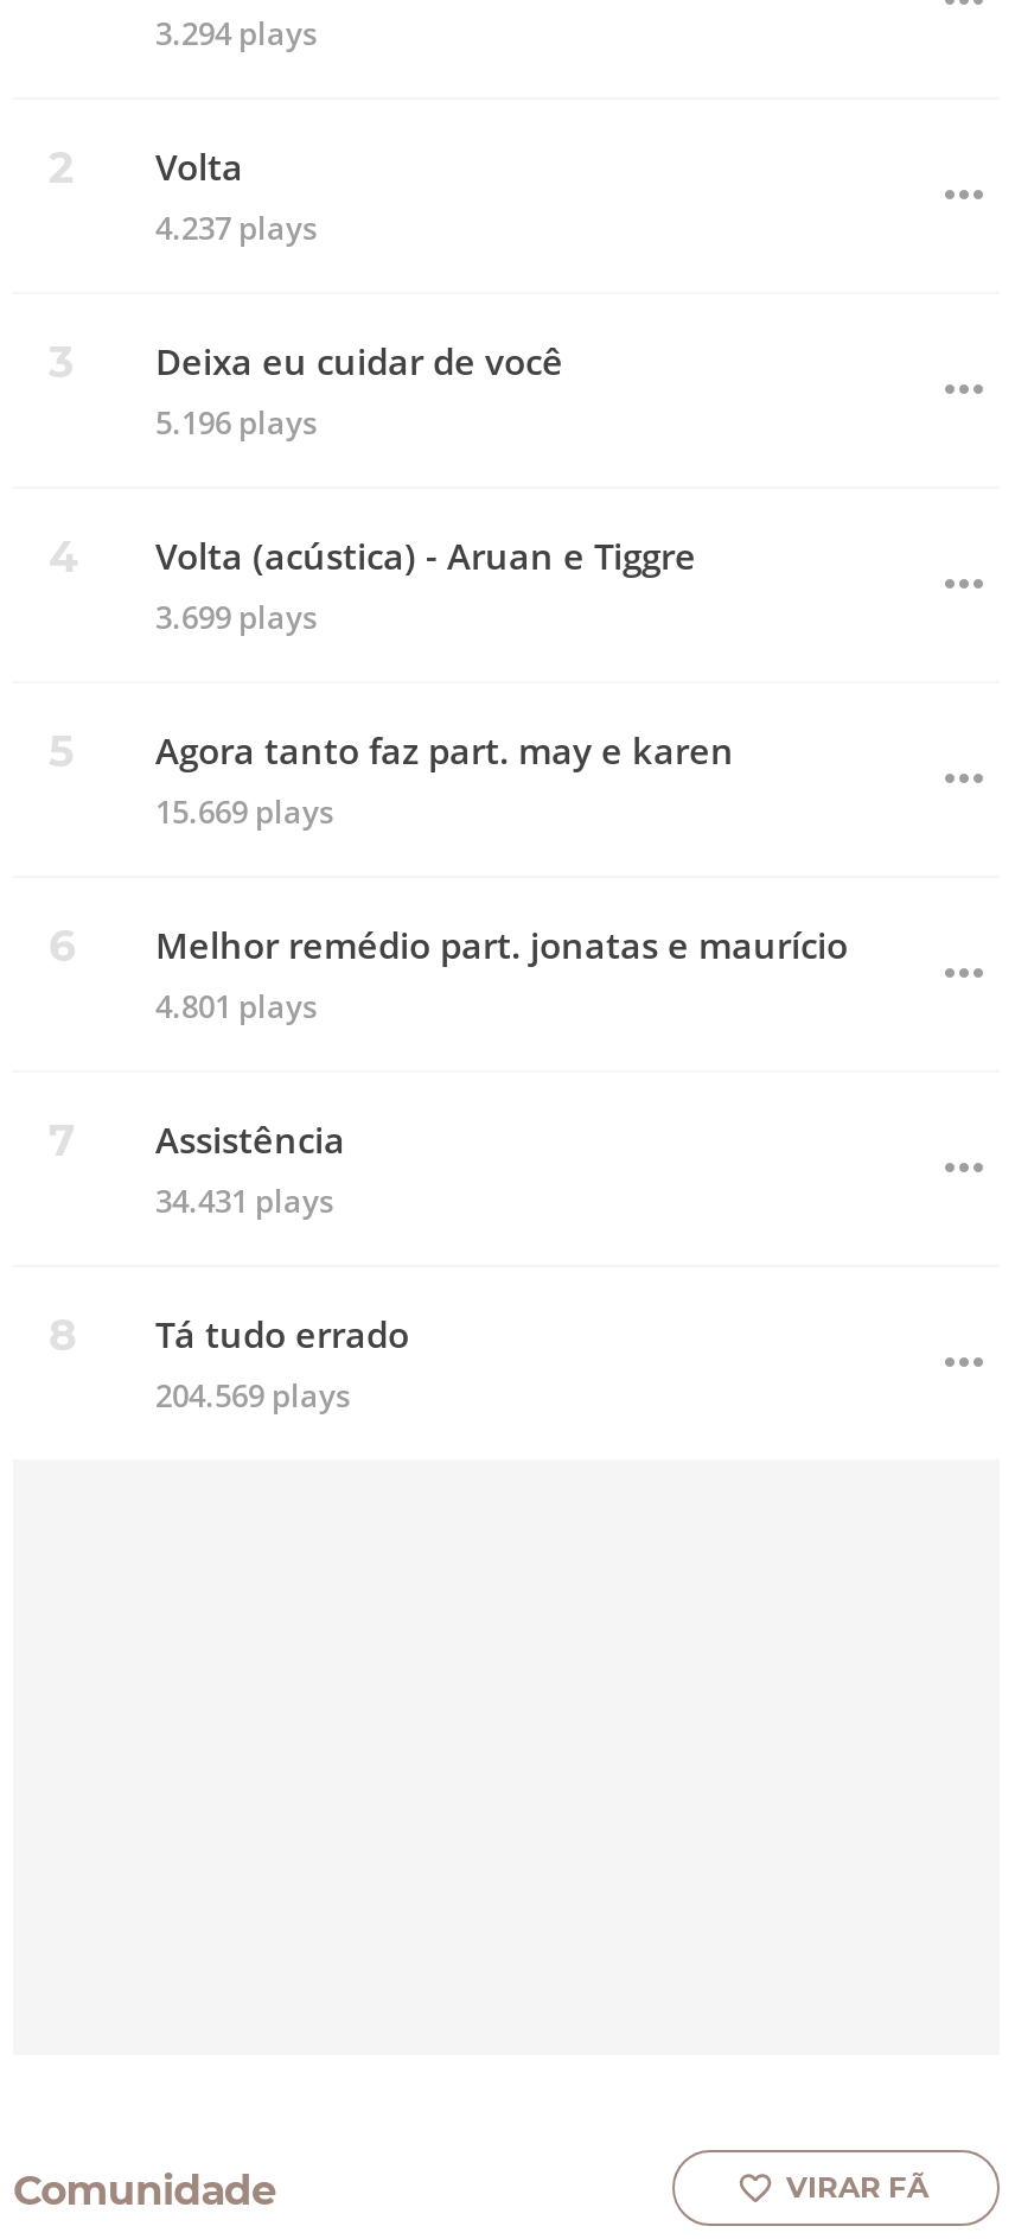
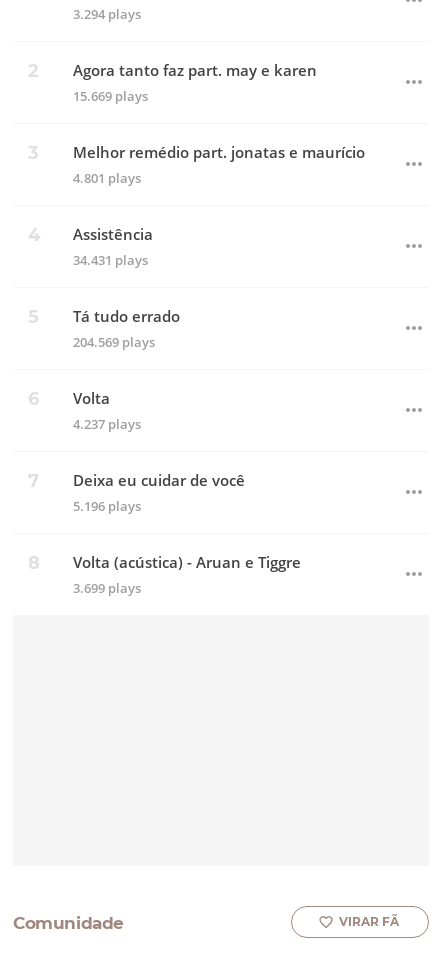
moved [155,142,696,639] -> [73,388,301,597]: Volta | 4.237 plays | Deixa eu cuidar de você | 5.196 plays | Volta (acústica) - Aruan e Tiggre | 3.699 plays
moved [155,725,848,1417] -> [73,60,365,351]: Agora tanto faz part. may e karen | 15.669 plays | Melhor remédio part. jonatas e maurício | 4.801 plays | Assistência | 34.431 plays | Tá tudo errado | 204.569 plays

